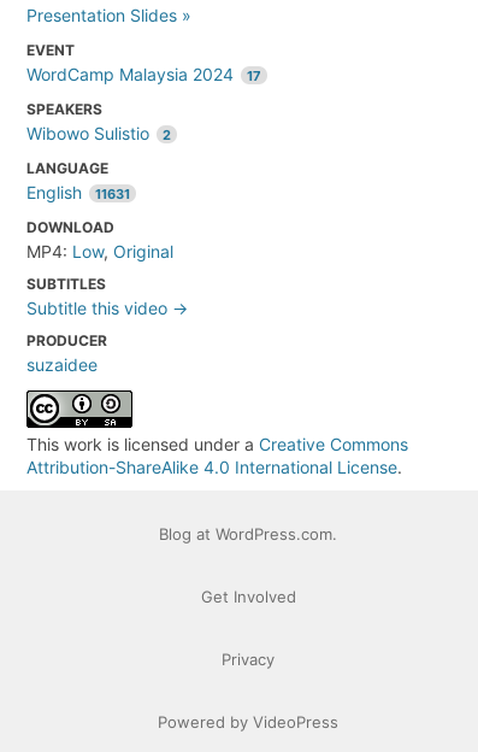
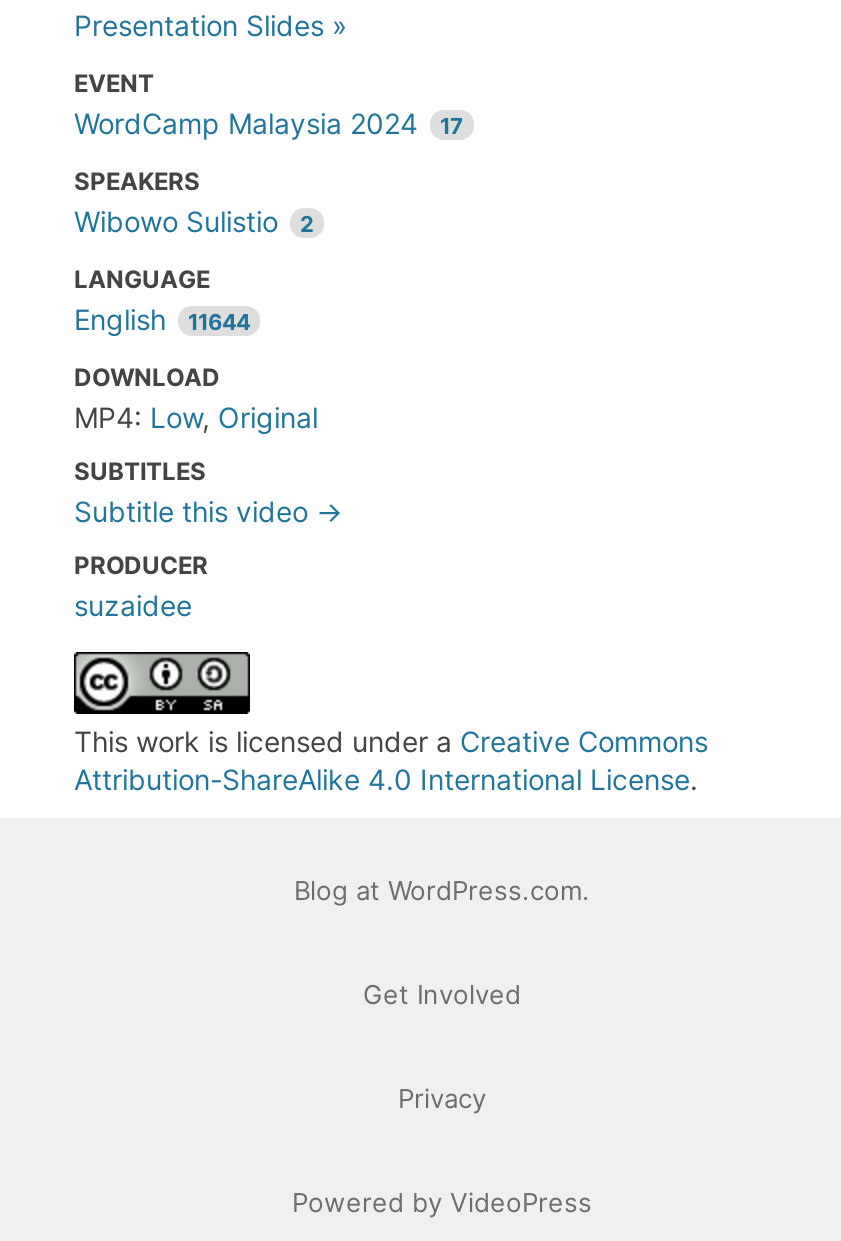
[26,182,130,202] English 11631 -> [74,302,250,336] English 11644

